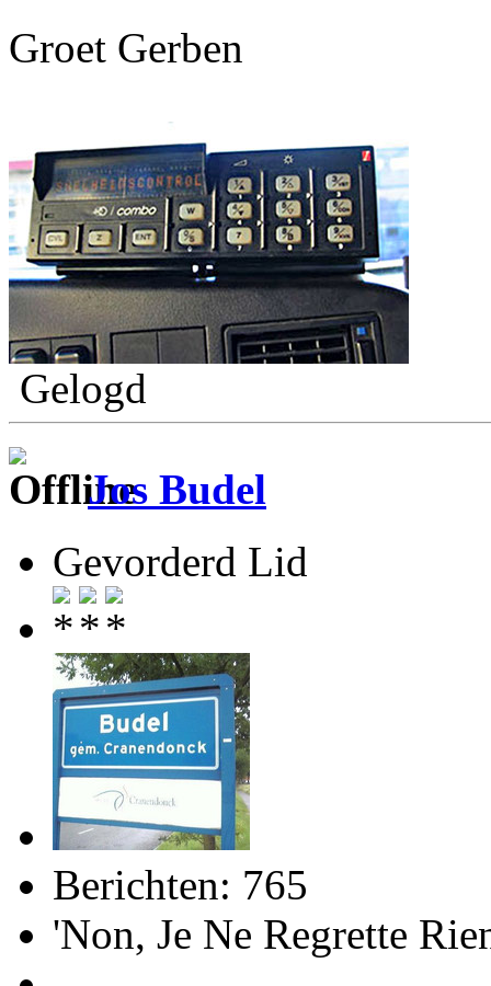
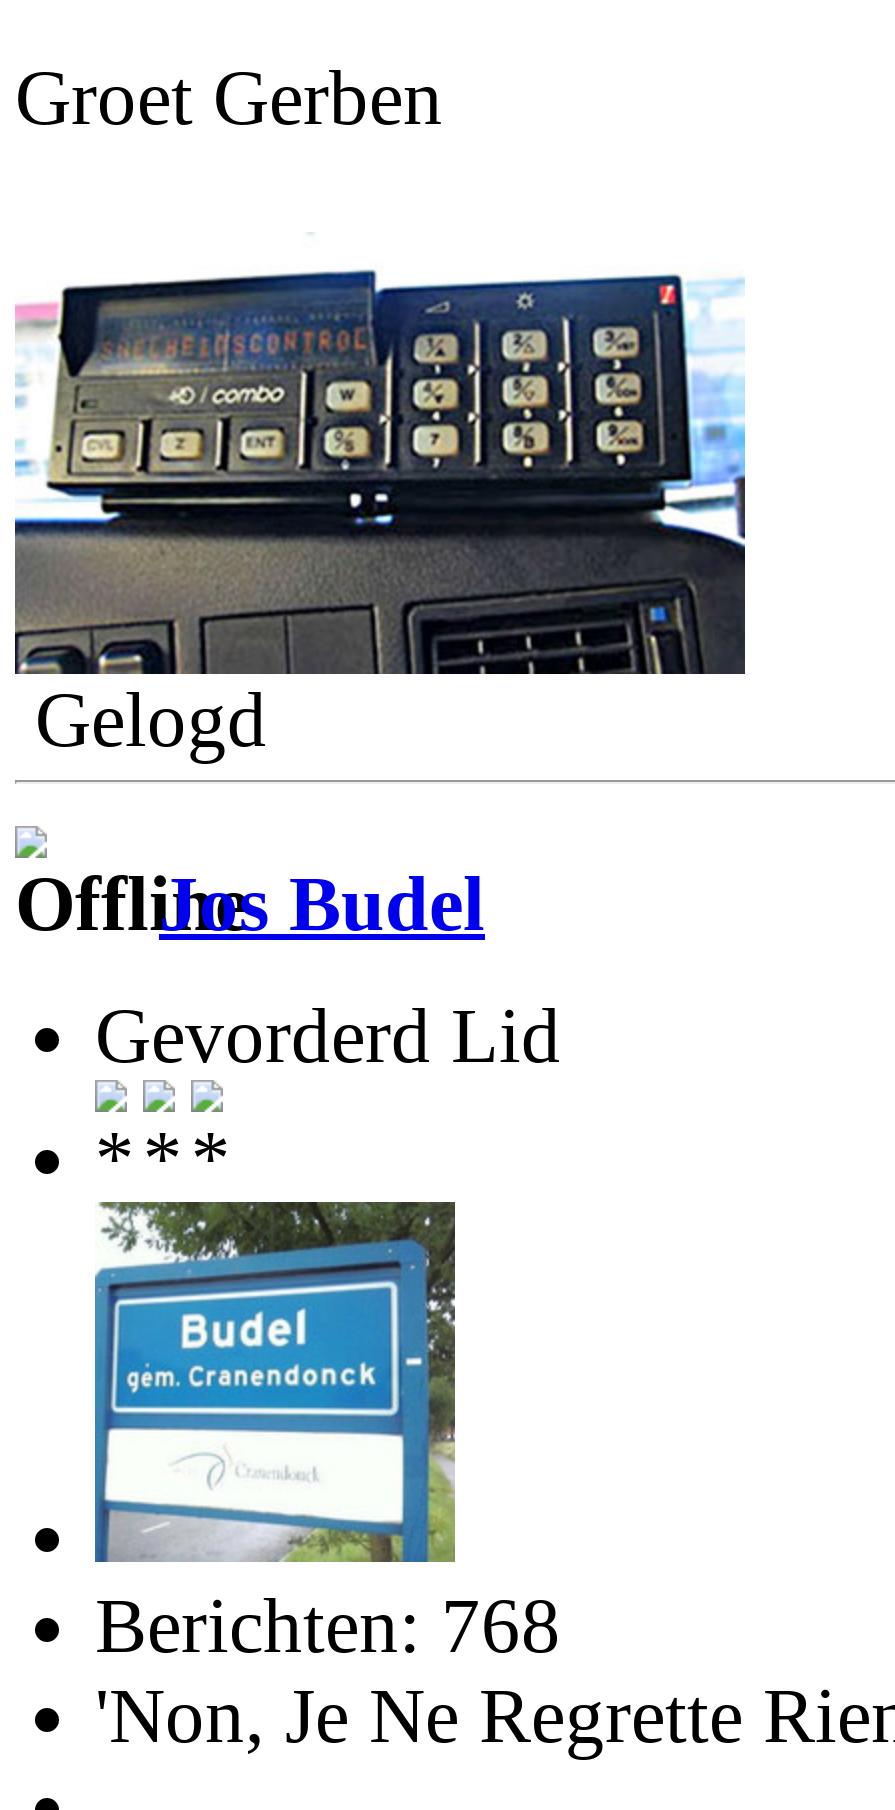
[53,862,308,909] Berichten: 765 -> [95,1583,561,1669] Berichten: 768

